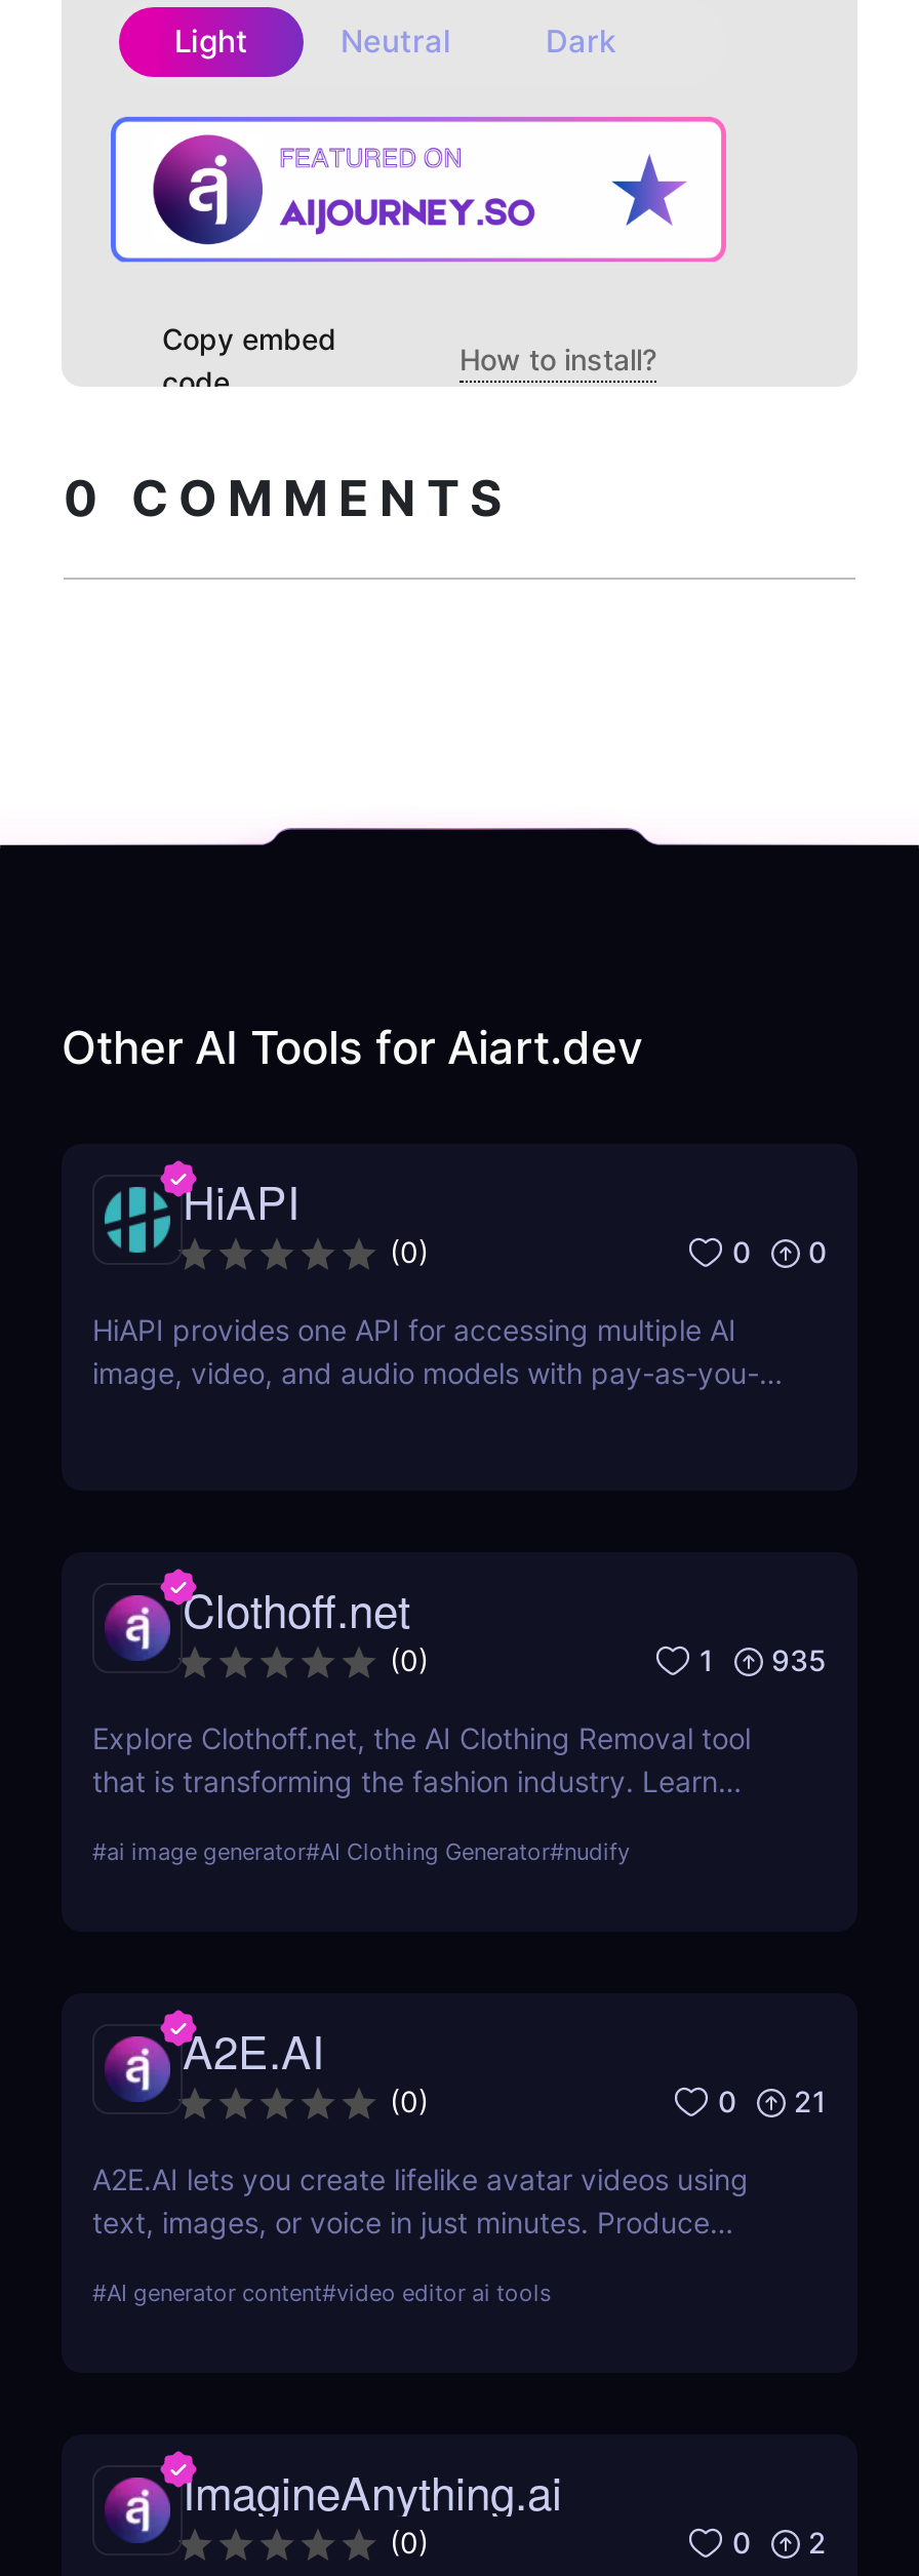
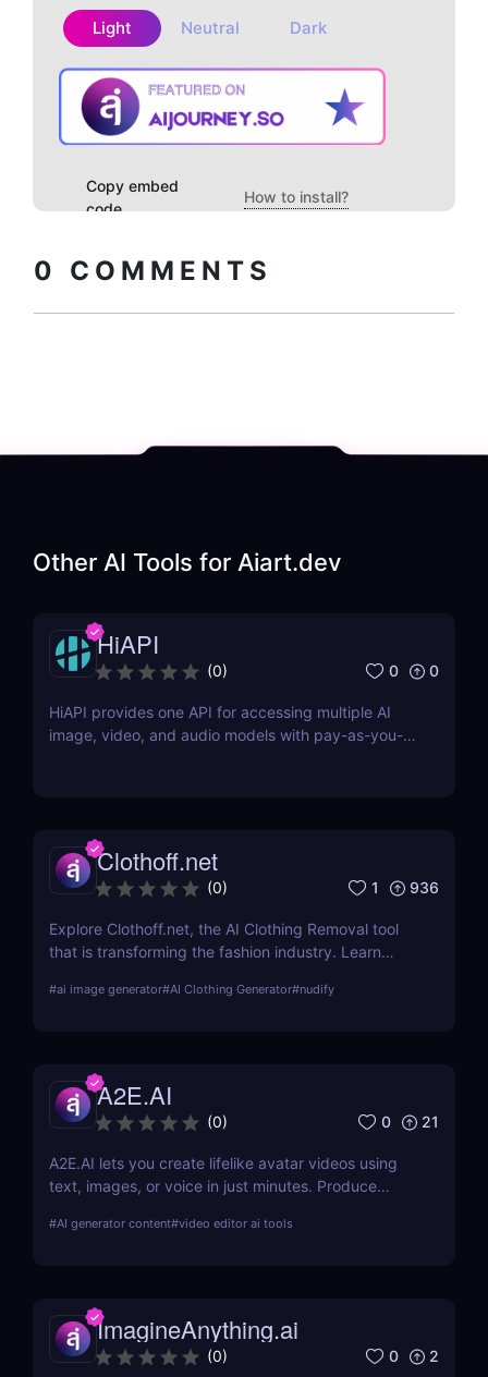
[700,1642,827,1677] 1 935 -> [371,878,439,896] 1 936

